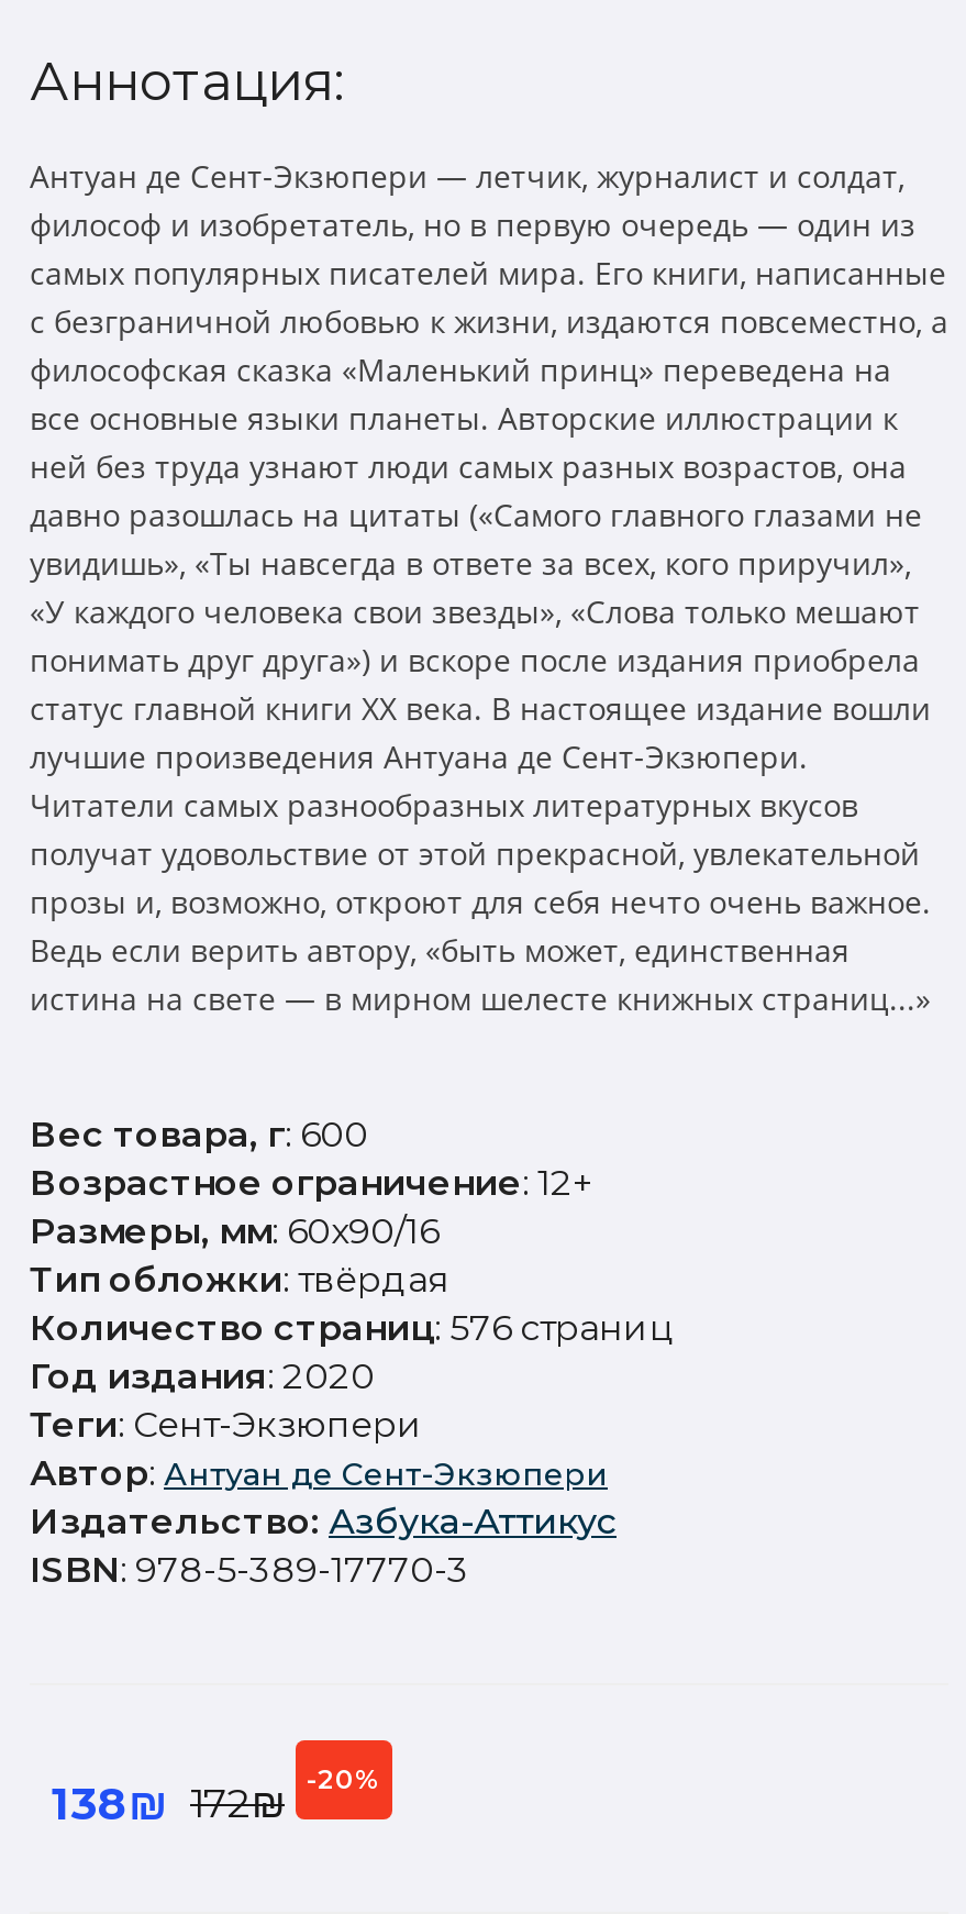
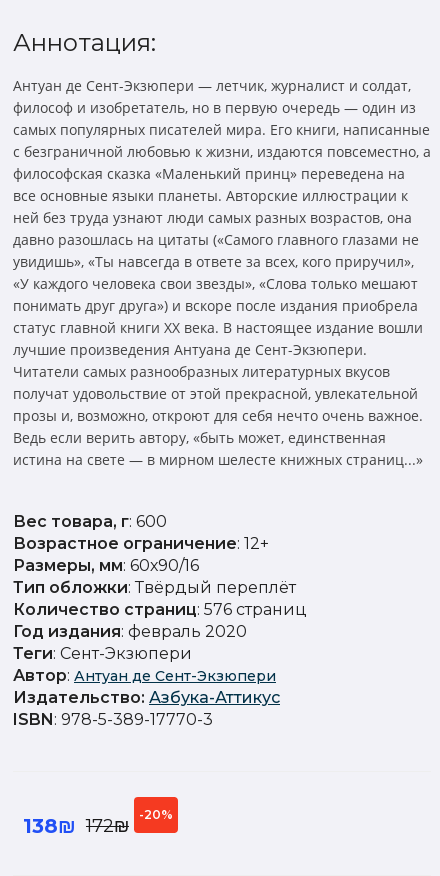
[30,1259,449,1301] Тип обложки: твёрдая -> [13,578,296,597] Тип обложки: Твёрдый переплёт
[30,1356,375,1398] Год издания: 2020 -> [13,622,247,641] Год издания: февраль 2020

